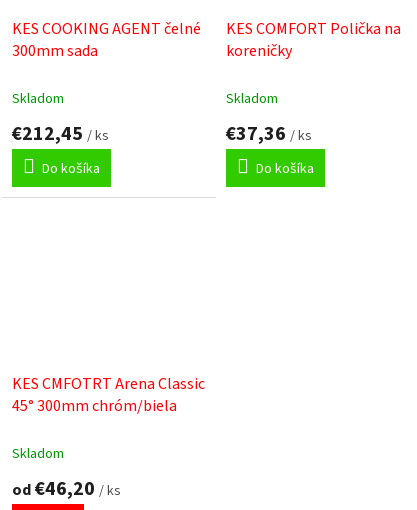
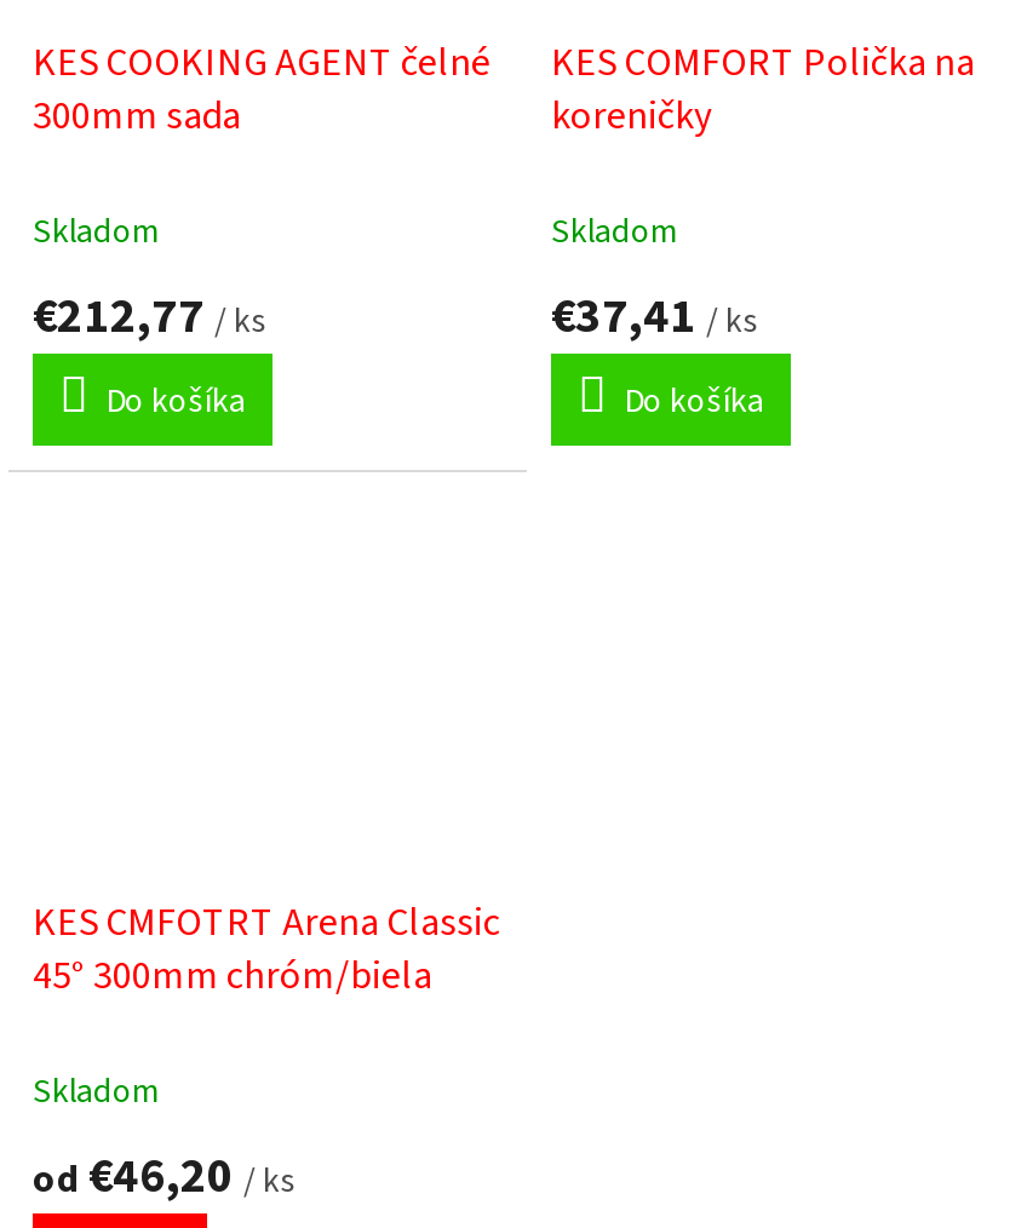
[12,120,109,148] €212,45 / ks -> [33,284,268,351] €212,77 / ks
[226,120,312,148] €37,36 / ks -> [551,284,759,351] €37,41 / ks

